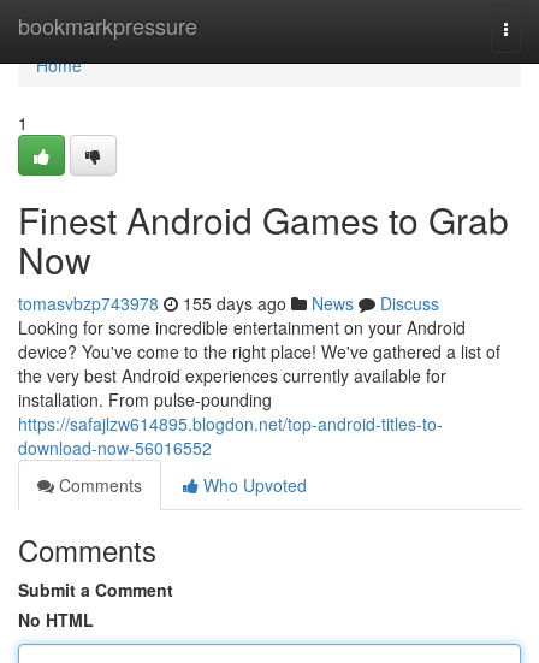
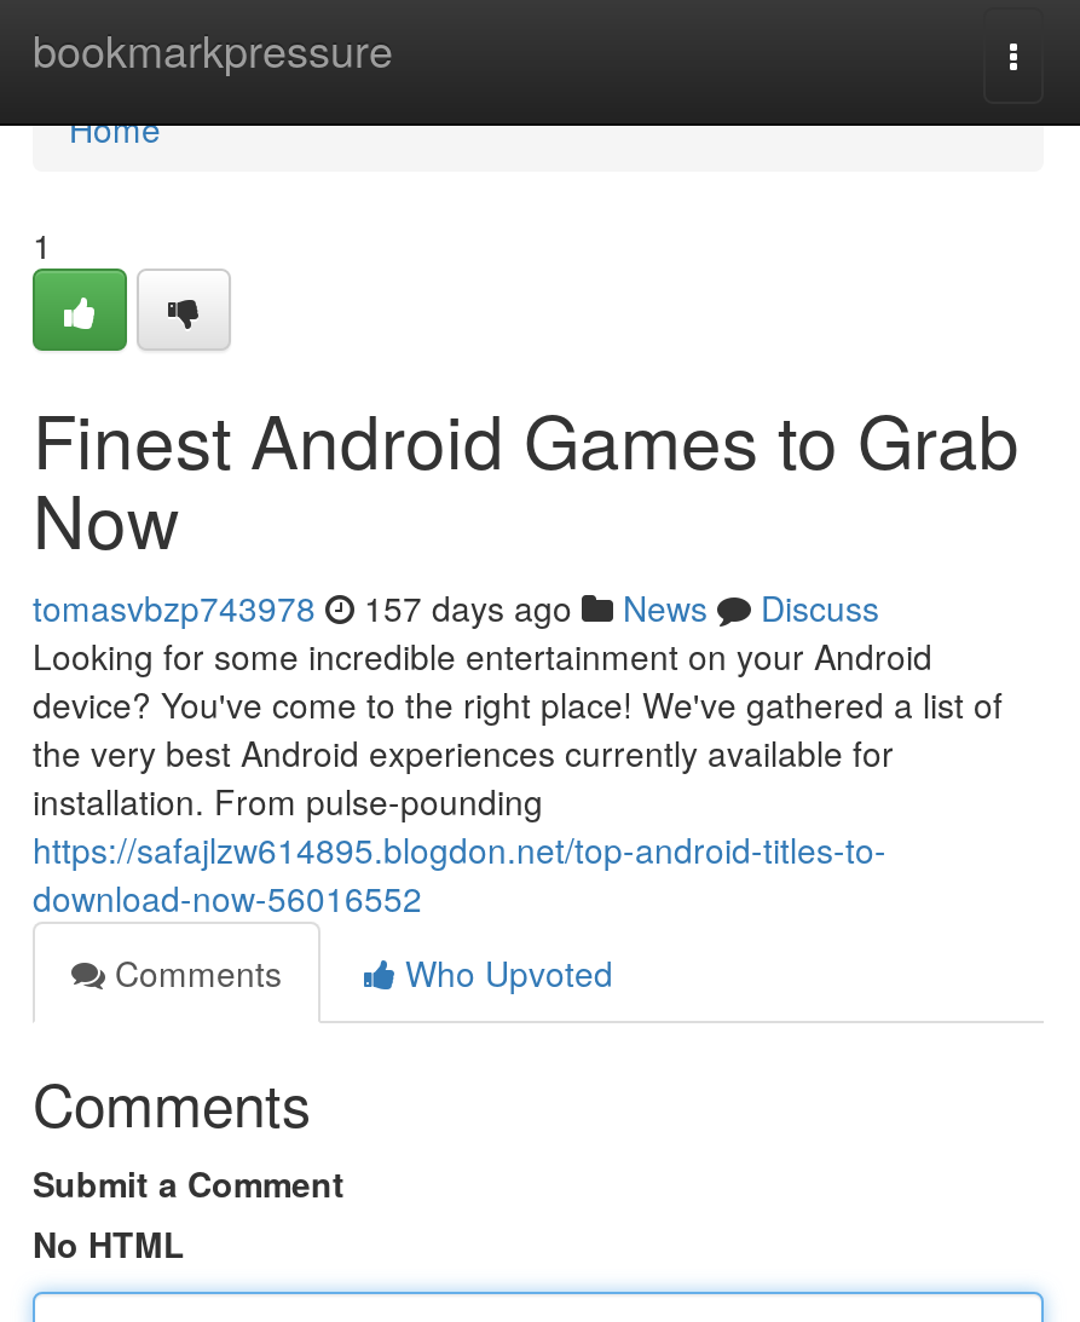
[18,291,439,315] tomasvbzp743978 155 days ago News Discuss -> [33,583,879,631] tomasvbzp743978 157 days ago News Discuss

